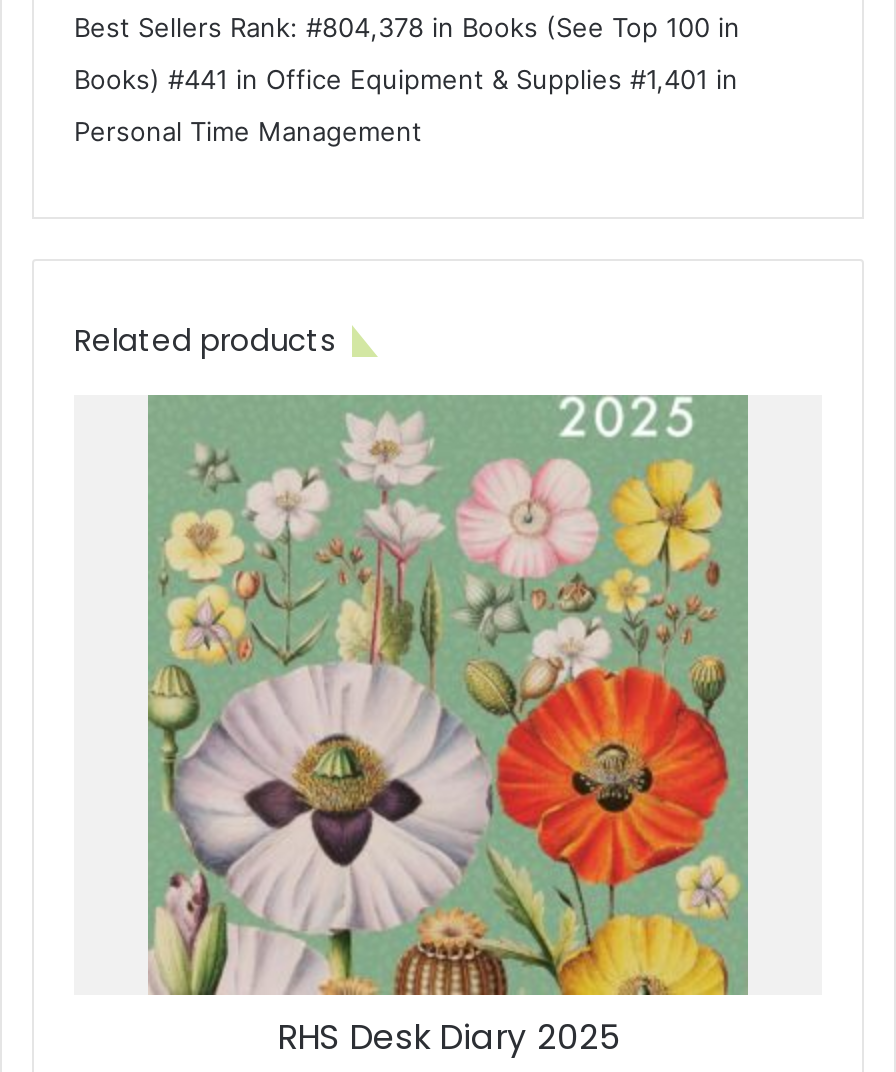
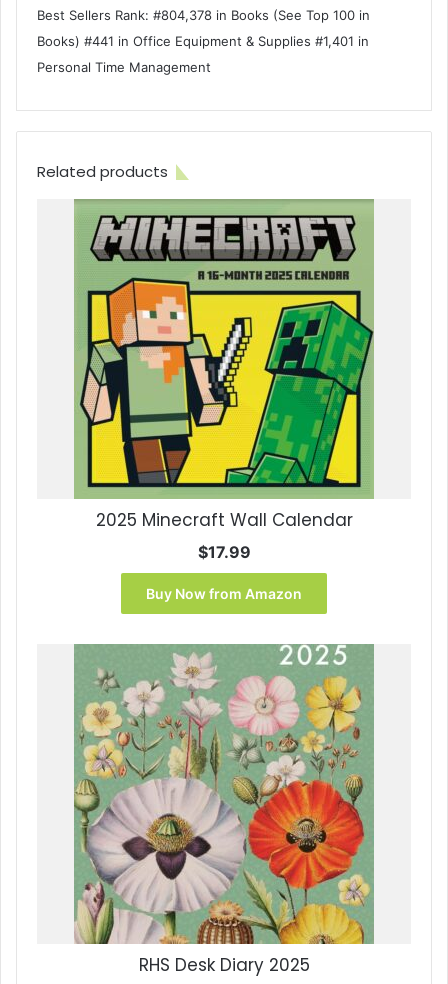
none -> [74,199,373,602] [image] | 2025 Minecraft Wall Calendar | $17.99 | Buy Now from Amazon

